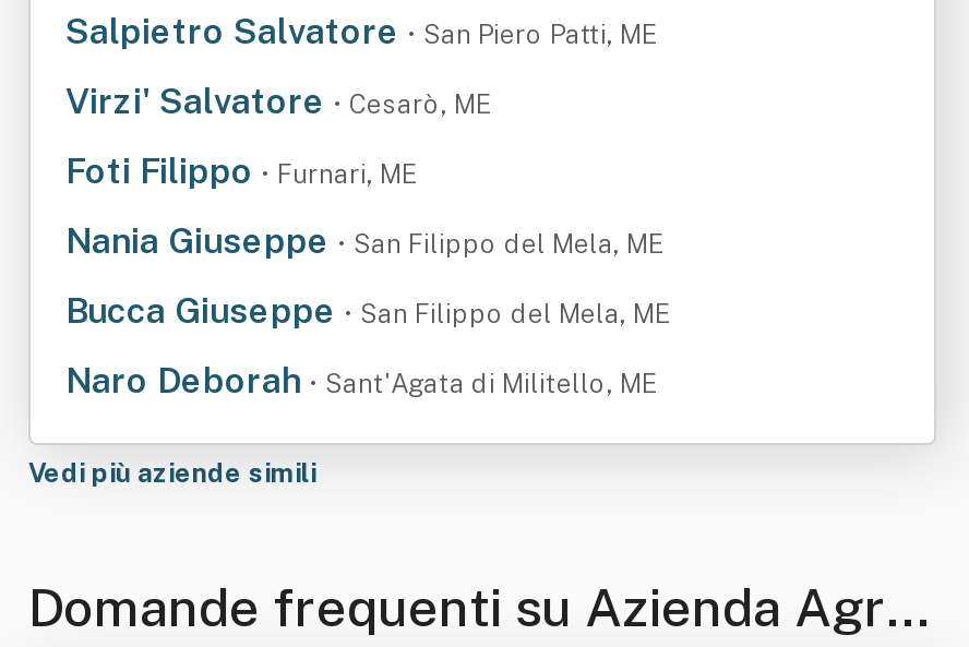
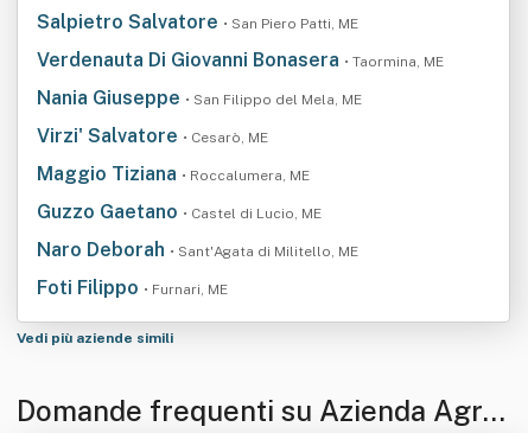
none -> [37,49,444,71] Verdenauta Di Giovanni Bonasera • Taormina, ME
moved [65,81,491,122] -> [37,125,268,147]: Virzi' Salvatore • Cesarò, ME
moved [65,151,417,192] -> [37,276,228,299]: Foti Filippo • Furnari, ME
moved [65,220,663,262] -> [37,87,362,109]: Nania Giuseppe • San Filippo del Mela, ME
[65,290,670,332] Bucca Giuseppe • San Filippo del Mela, ME -> [37,163,322,223] Maggio Tiziana • Roccalumera, ME | Guzzo Gaetano • Castel di Lucio, ME

